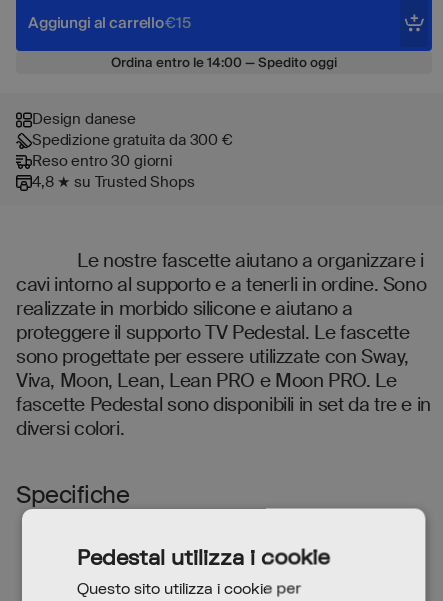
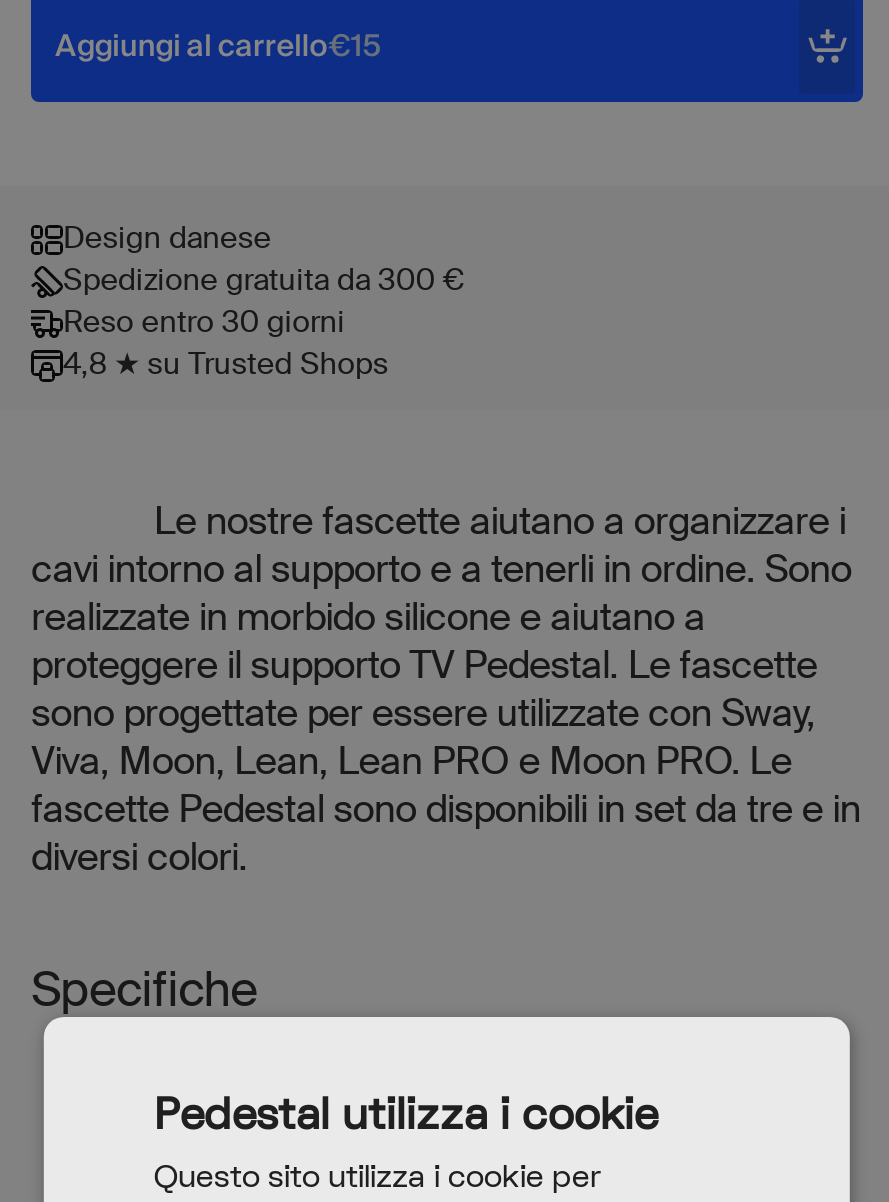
[111,52,337,74] Ordina entro le 14:00 — Spedito oggi -> none

